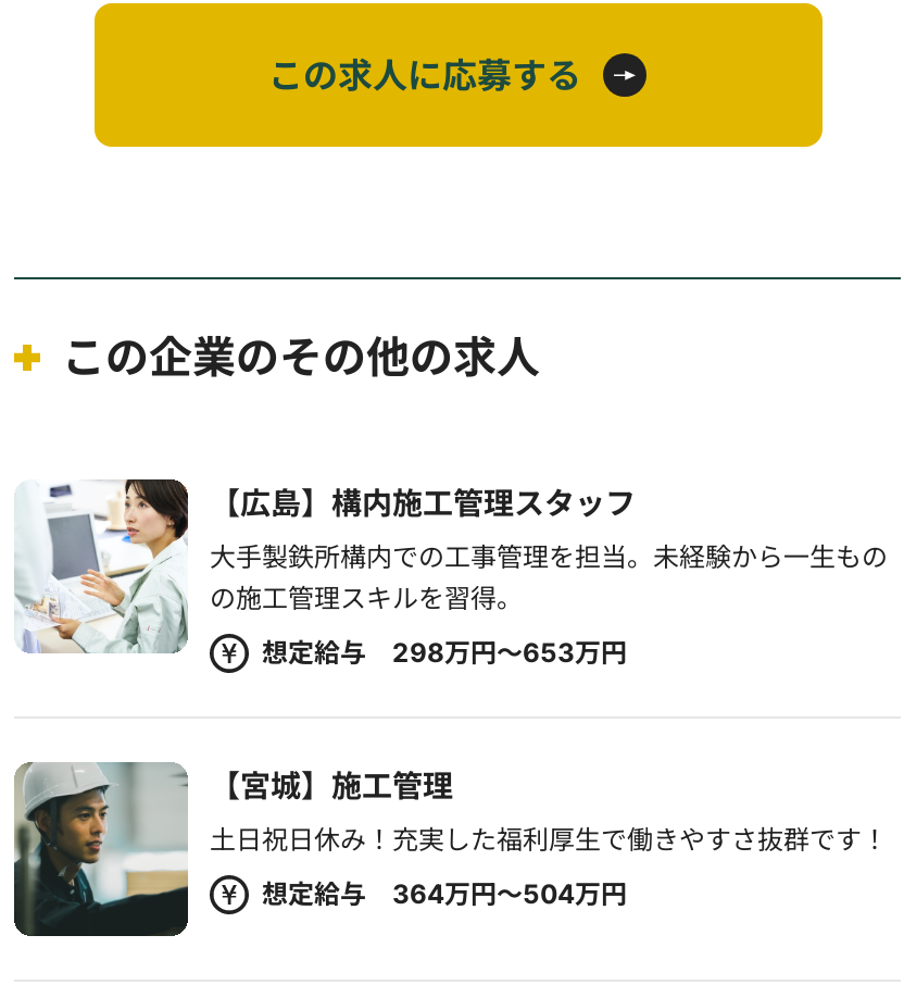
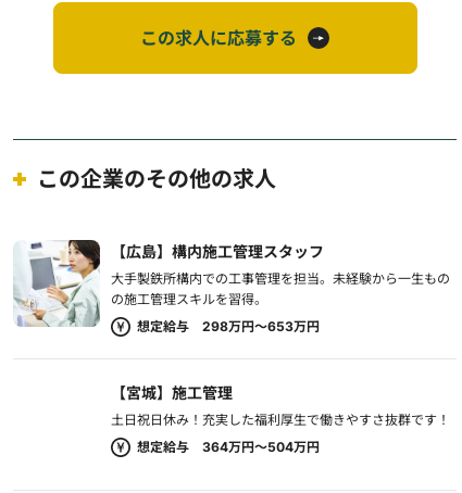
[12,760,190,938] [image] -> none

